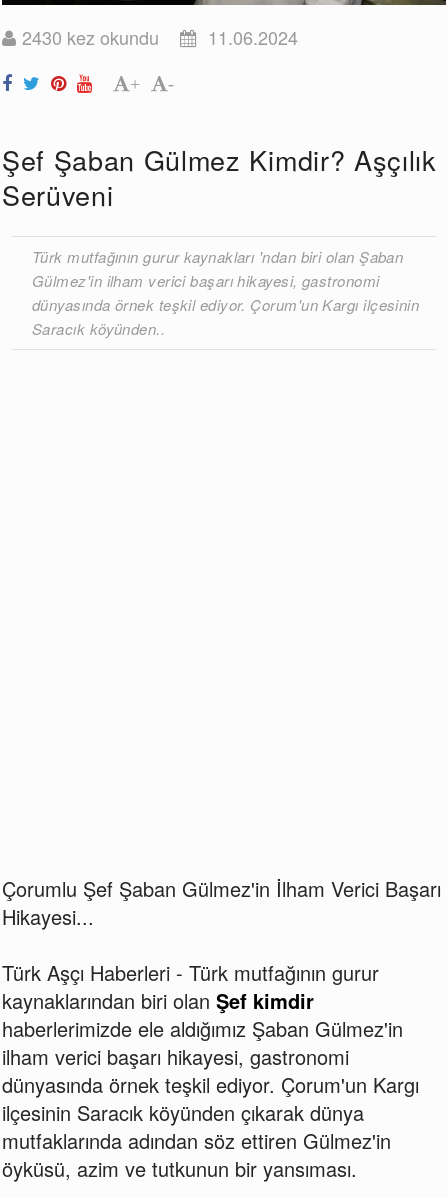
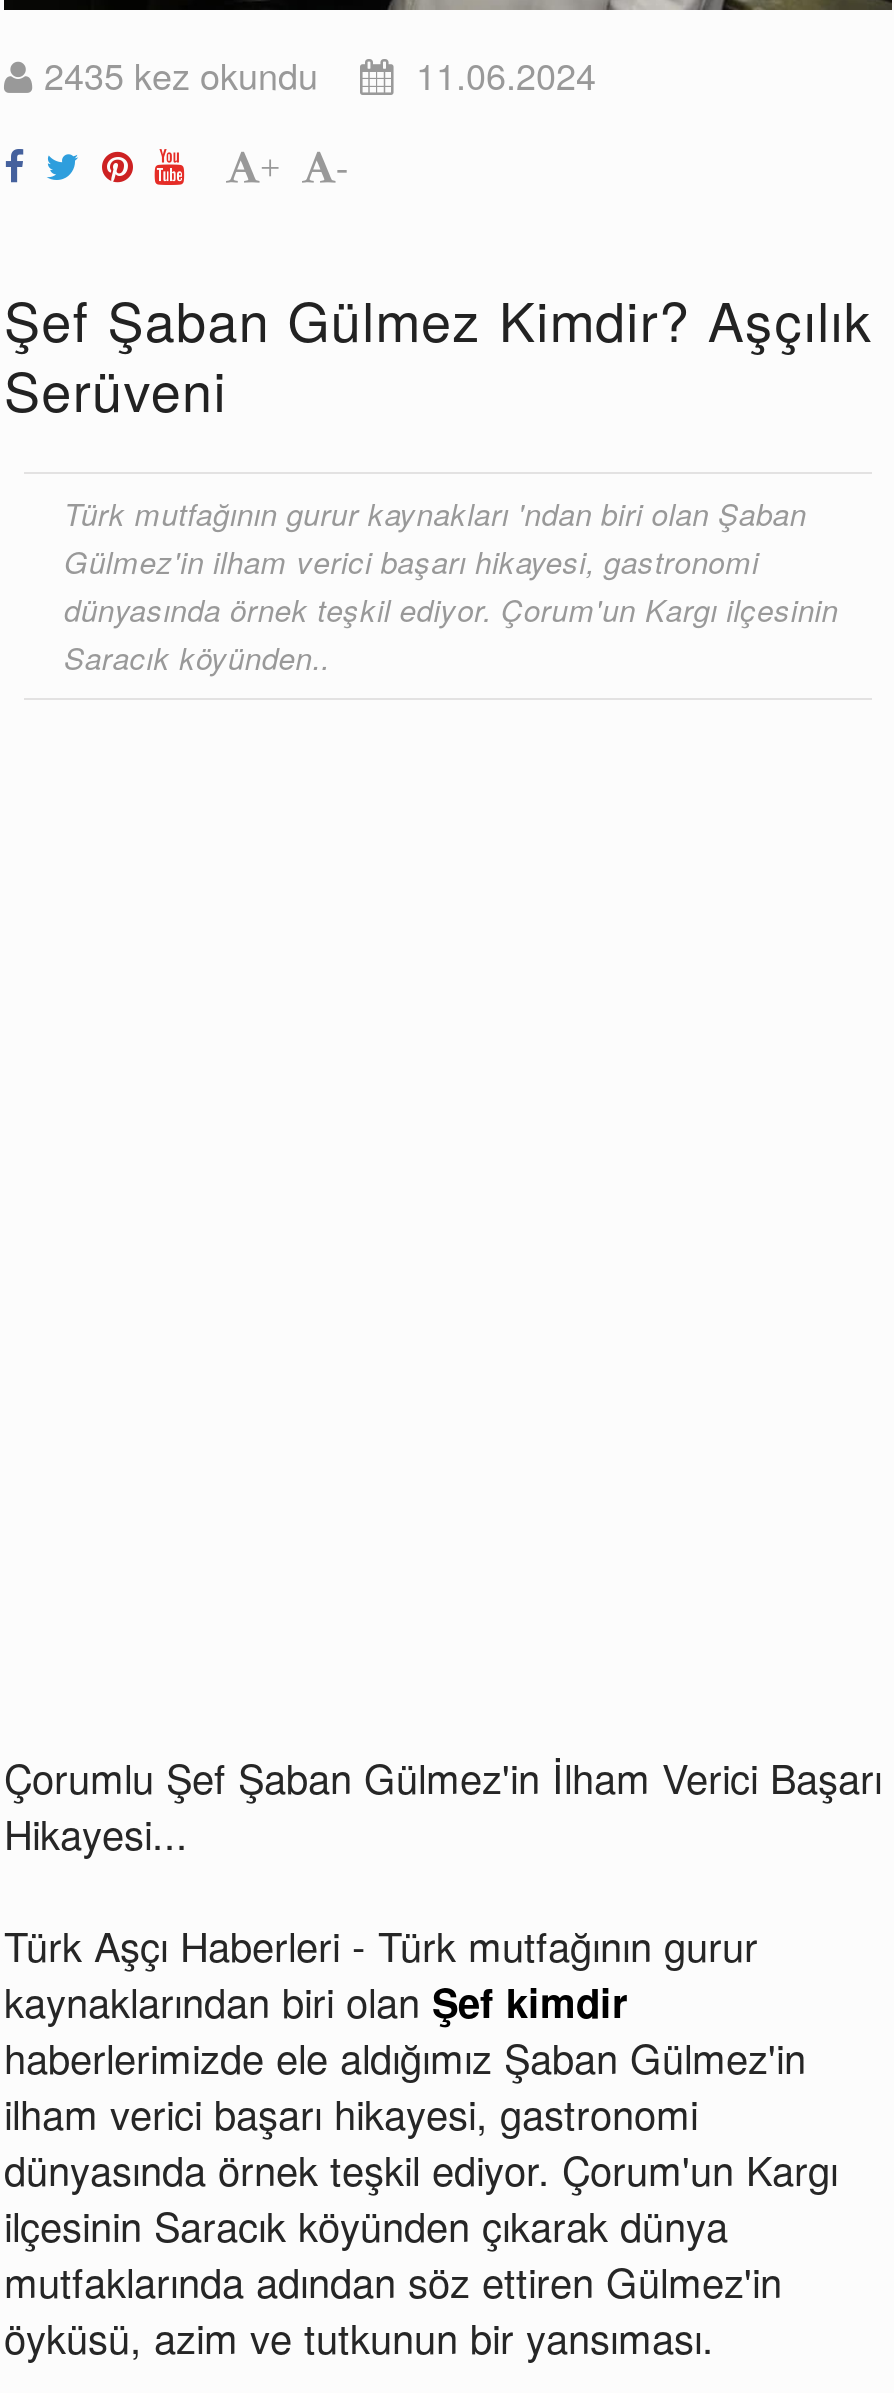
[22,24,298,50] 2430 kez okundu 11.06.2024 -> [44,49,596,101] 2435 kez okundu 11.06.2024

